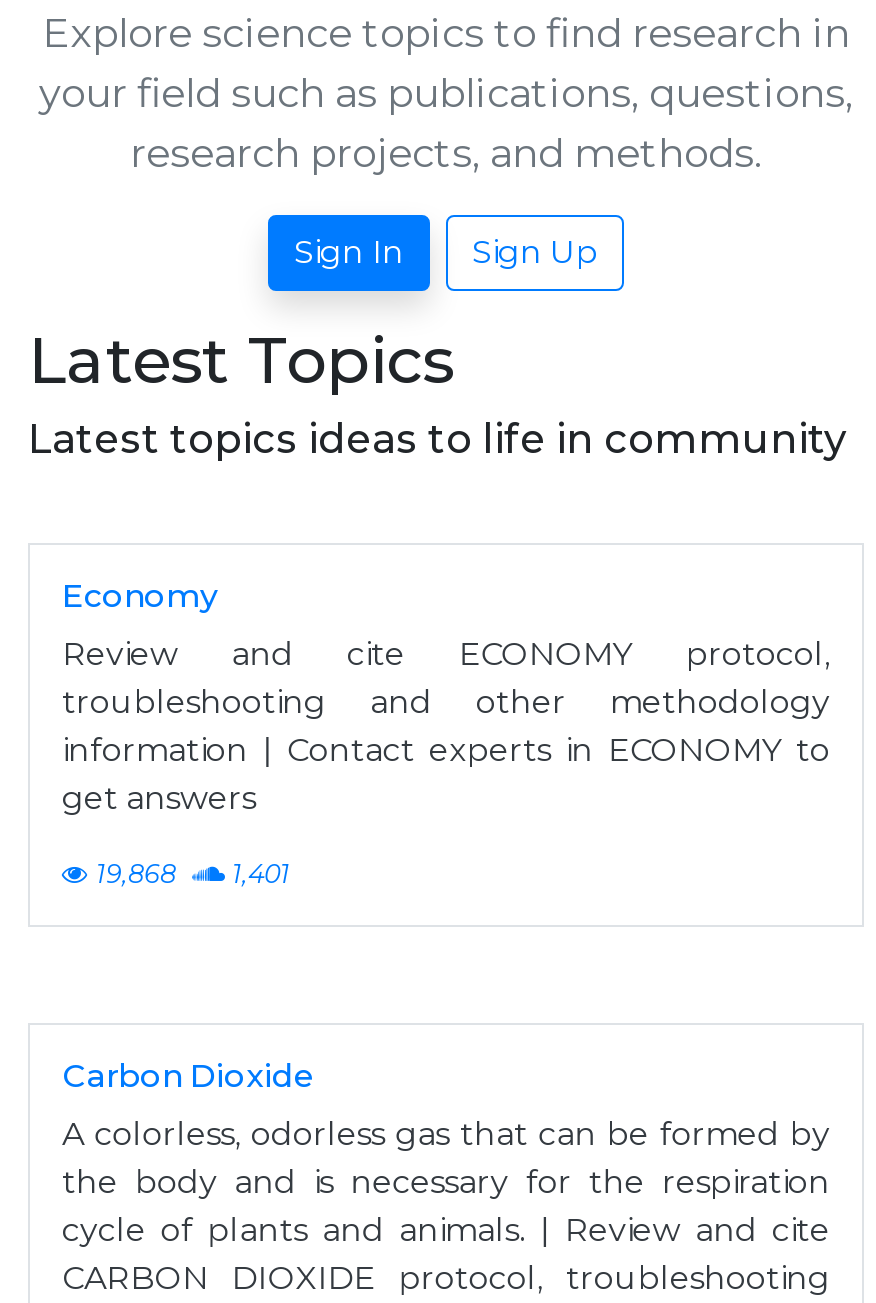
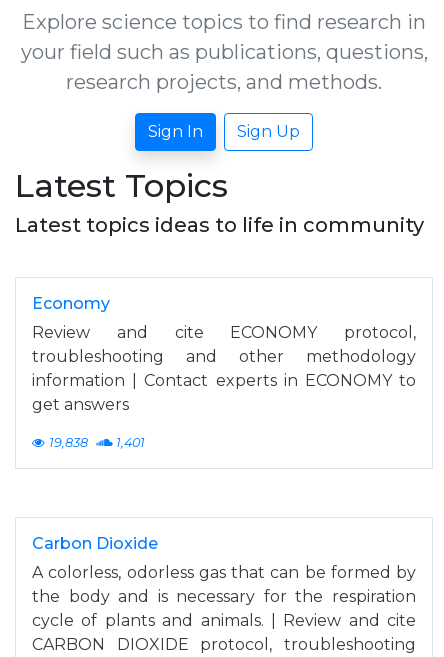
[96,858,290,888] 19,868 1,401 -> [49,435,145,450] 19,838 1,401

